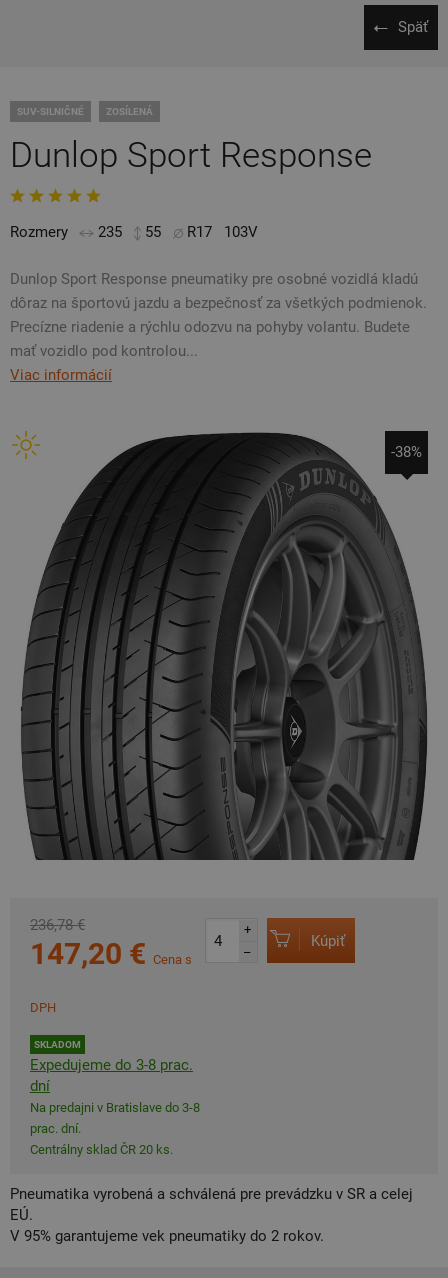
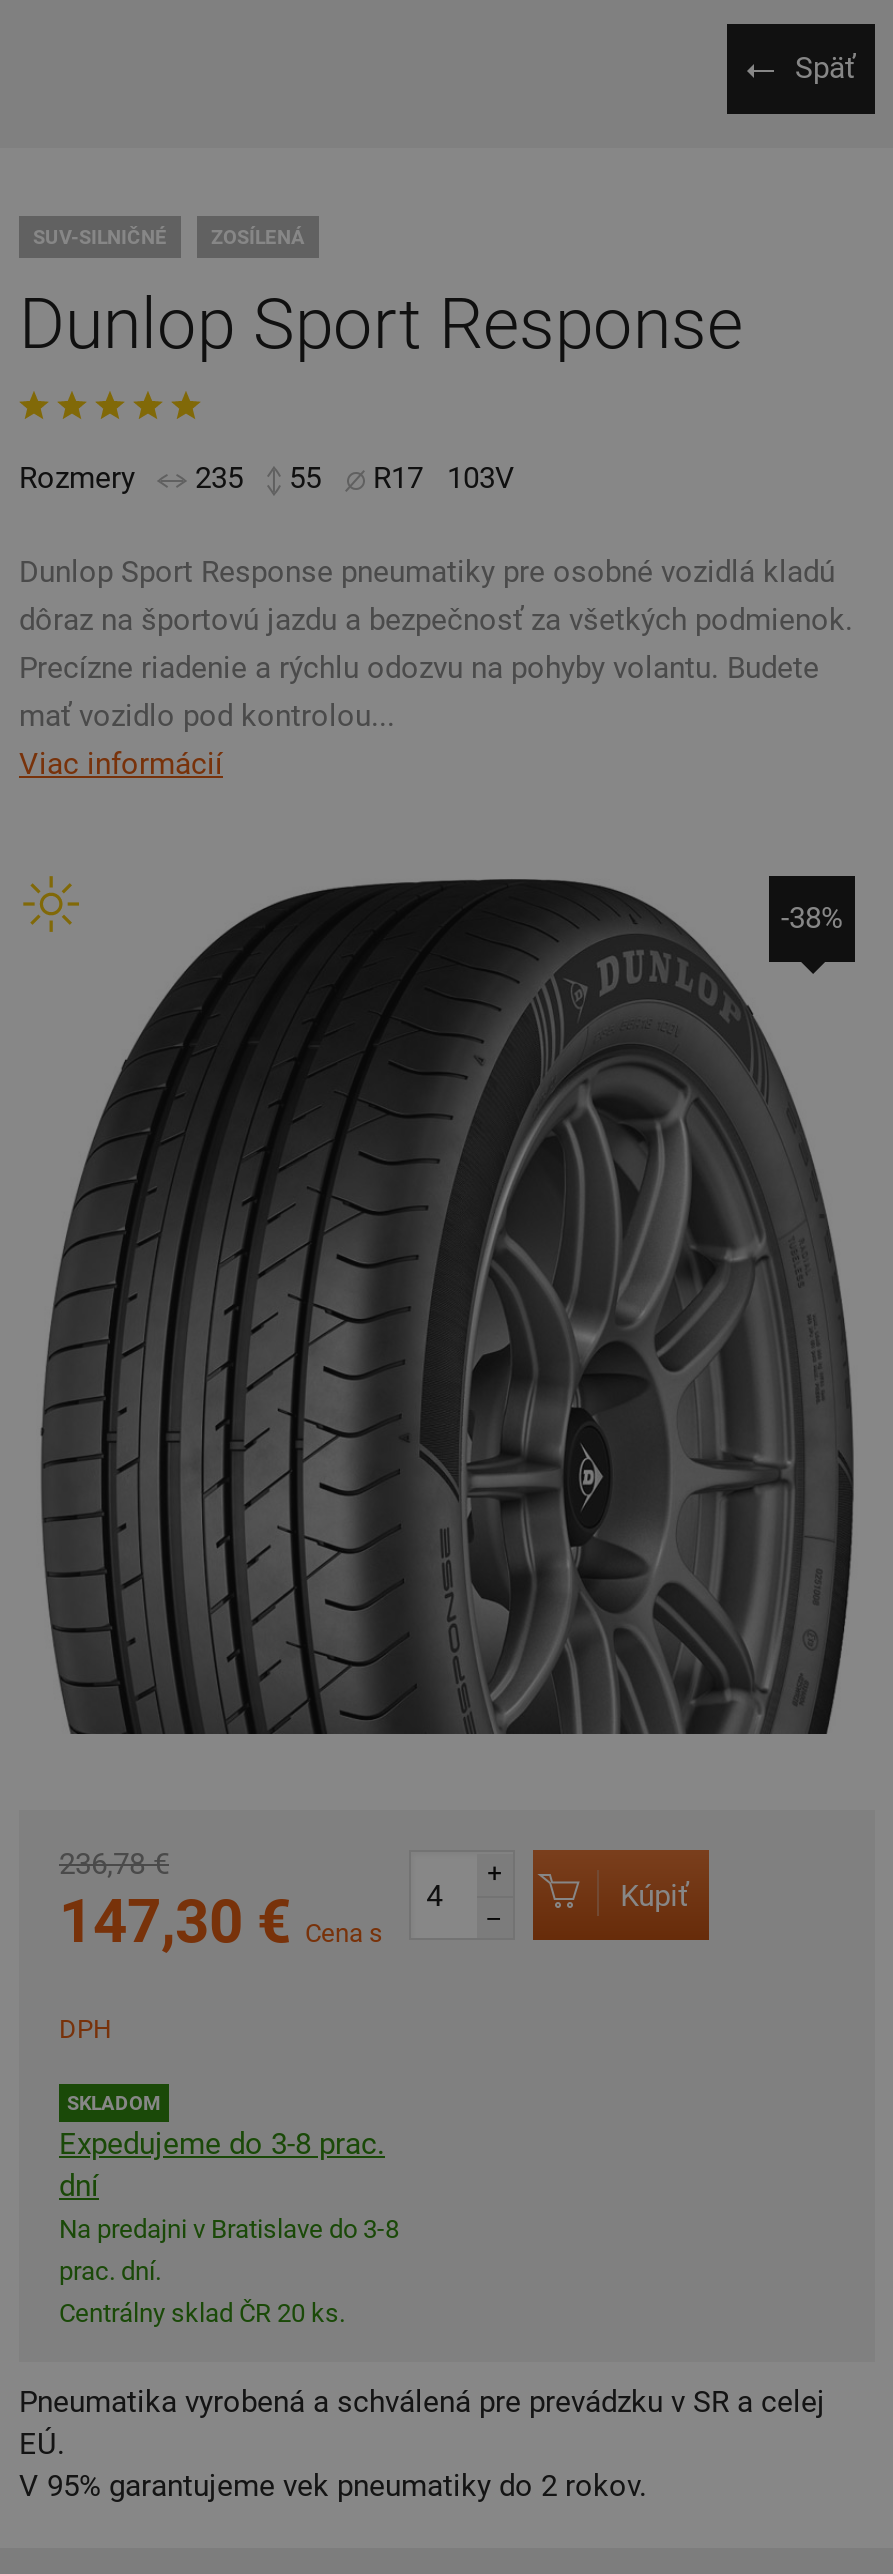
[30,936,192,971] 147,20 €Cena s -> [59,1886,383,1956] 147,30 €Cena s

